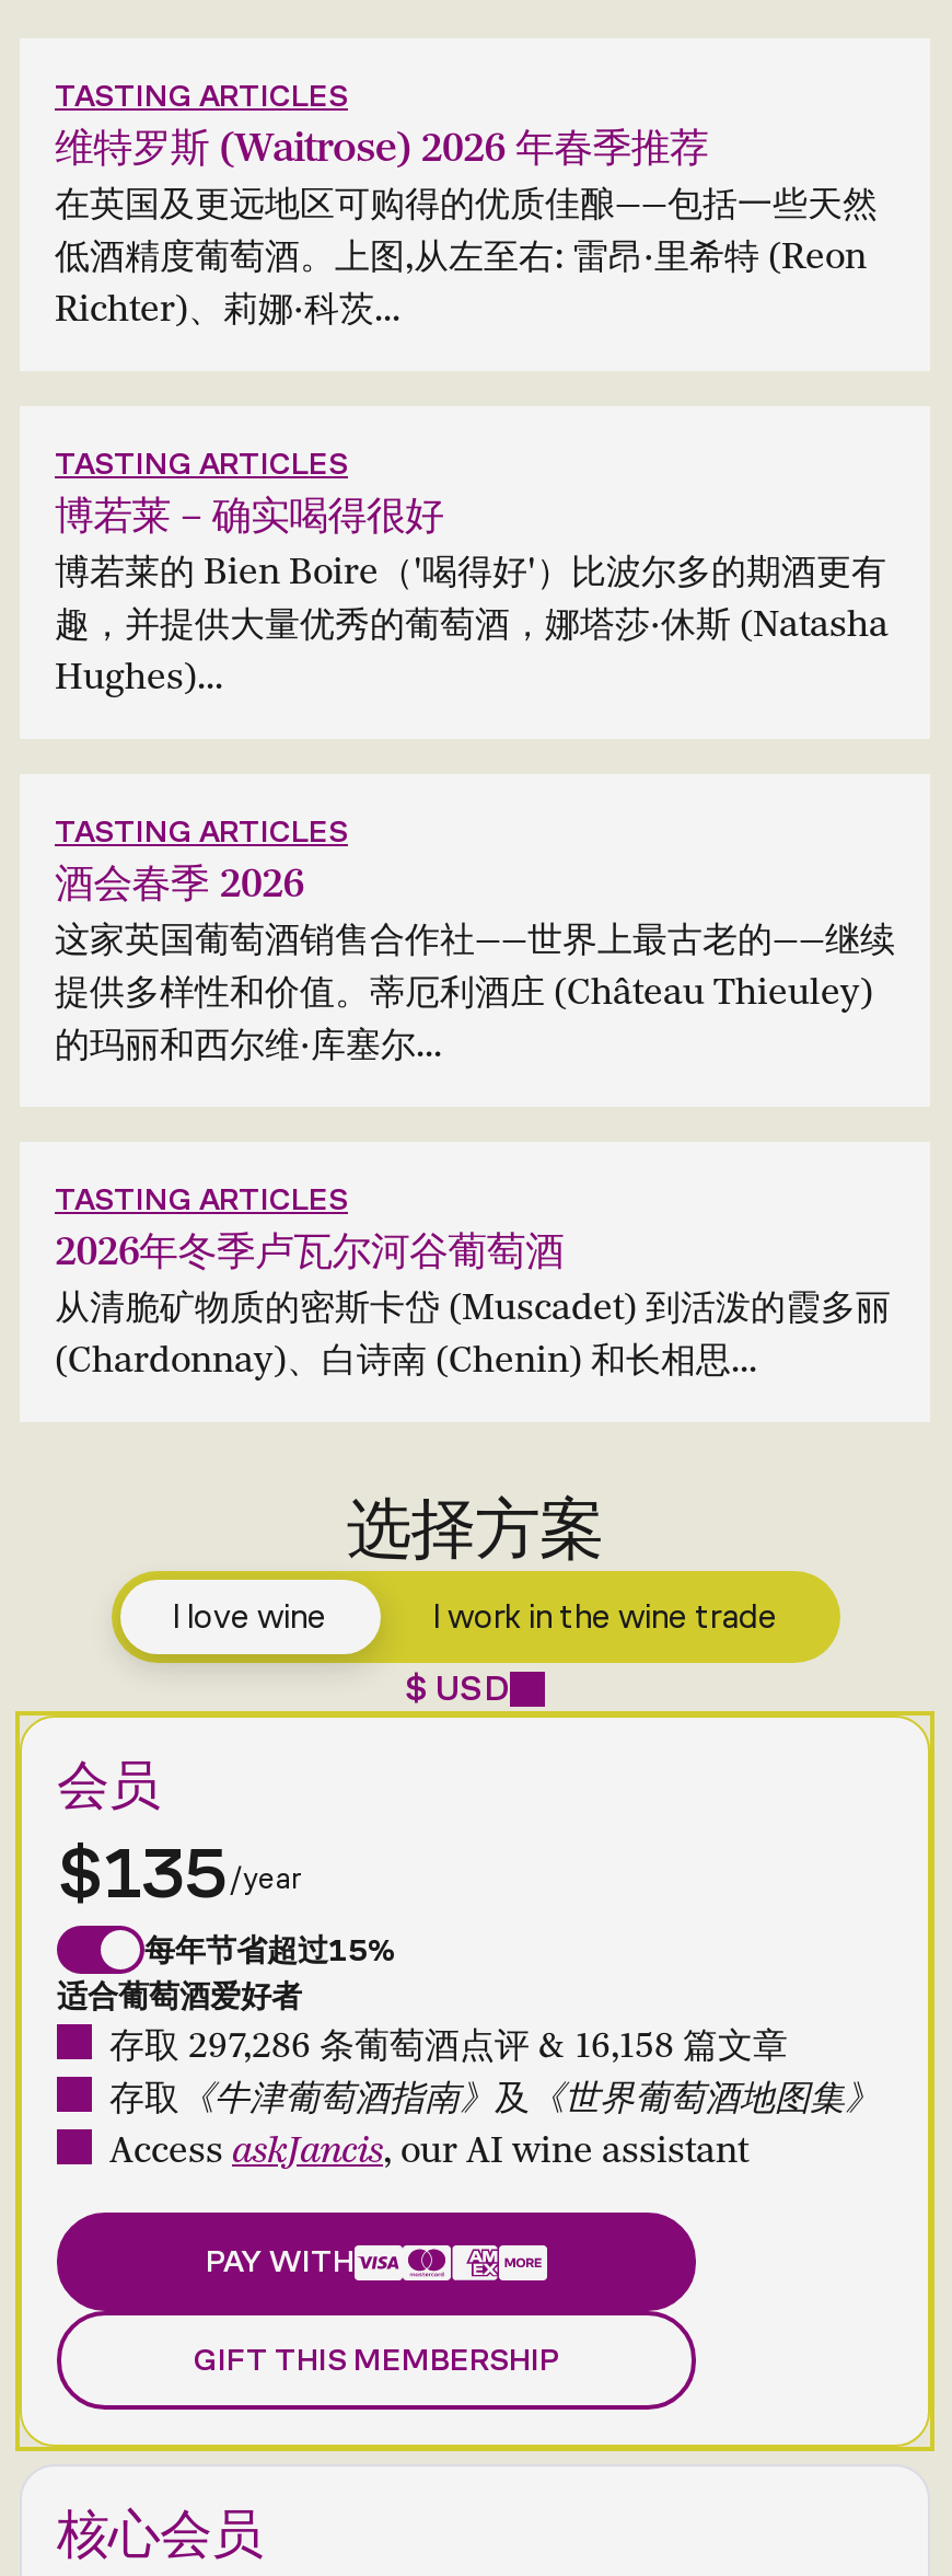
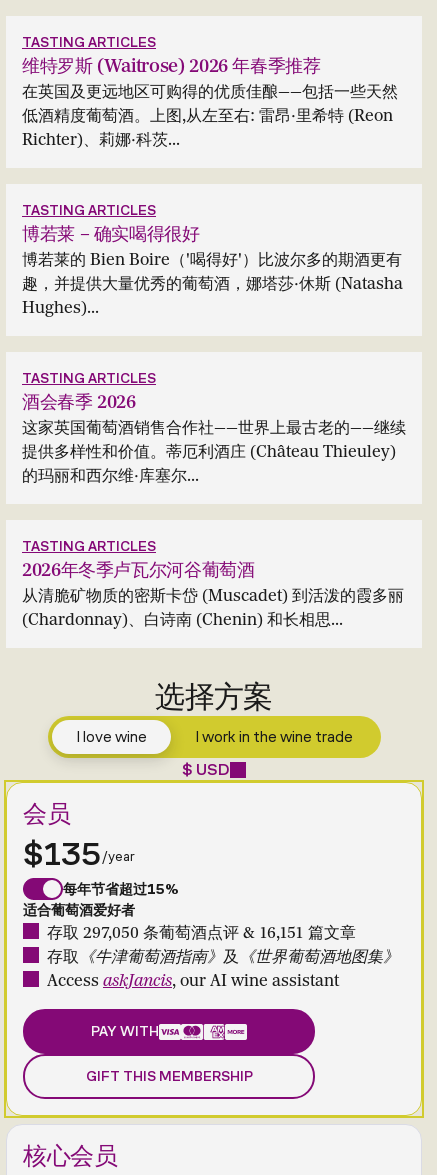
[109,2022,788,2068] 存取 297,286 条葡萄酒点评 & 16,158 篇文章 -> [47,922,356,943] 存取 297,050 条葡萄酒点评 & 16,151 篇文章

